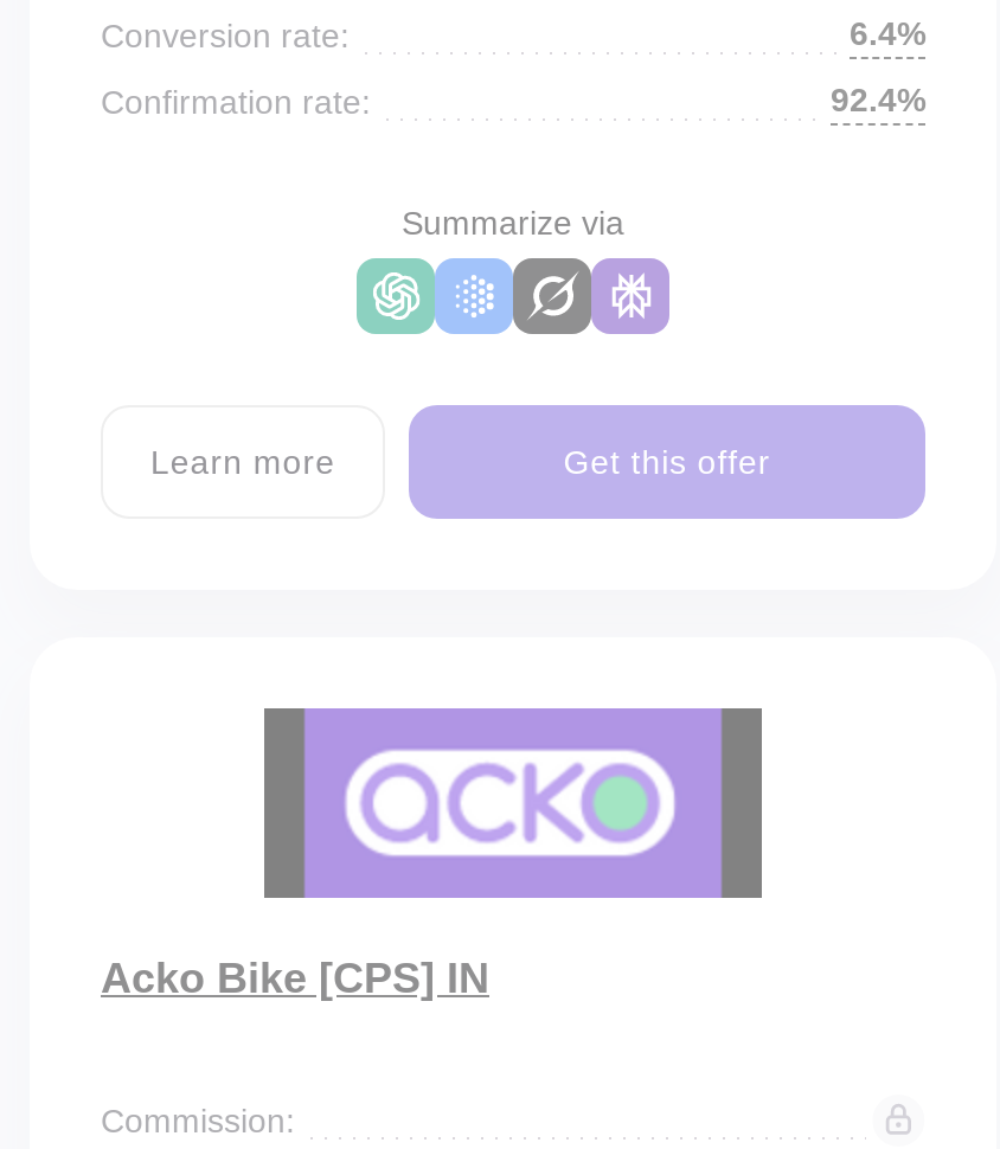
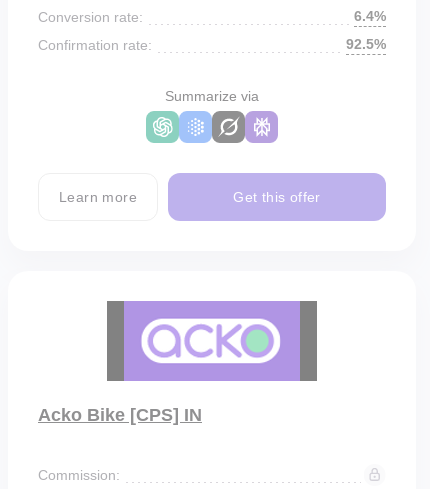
[831,81,925,118] 92.4% -> [346,36,386,52] 92.5%

